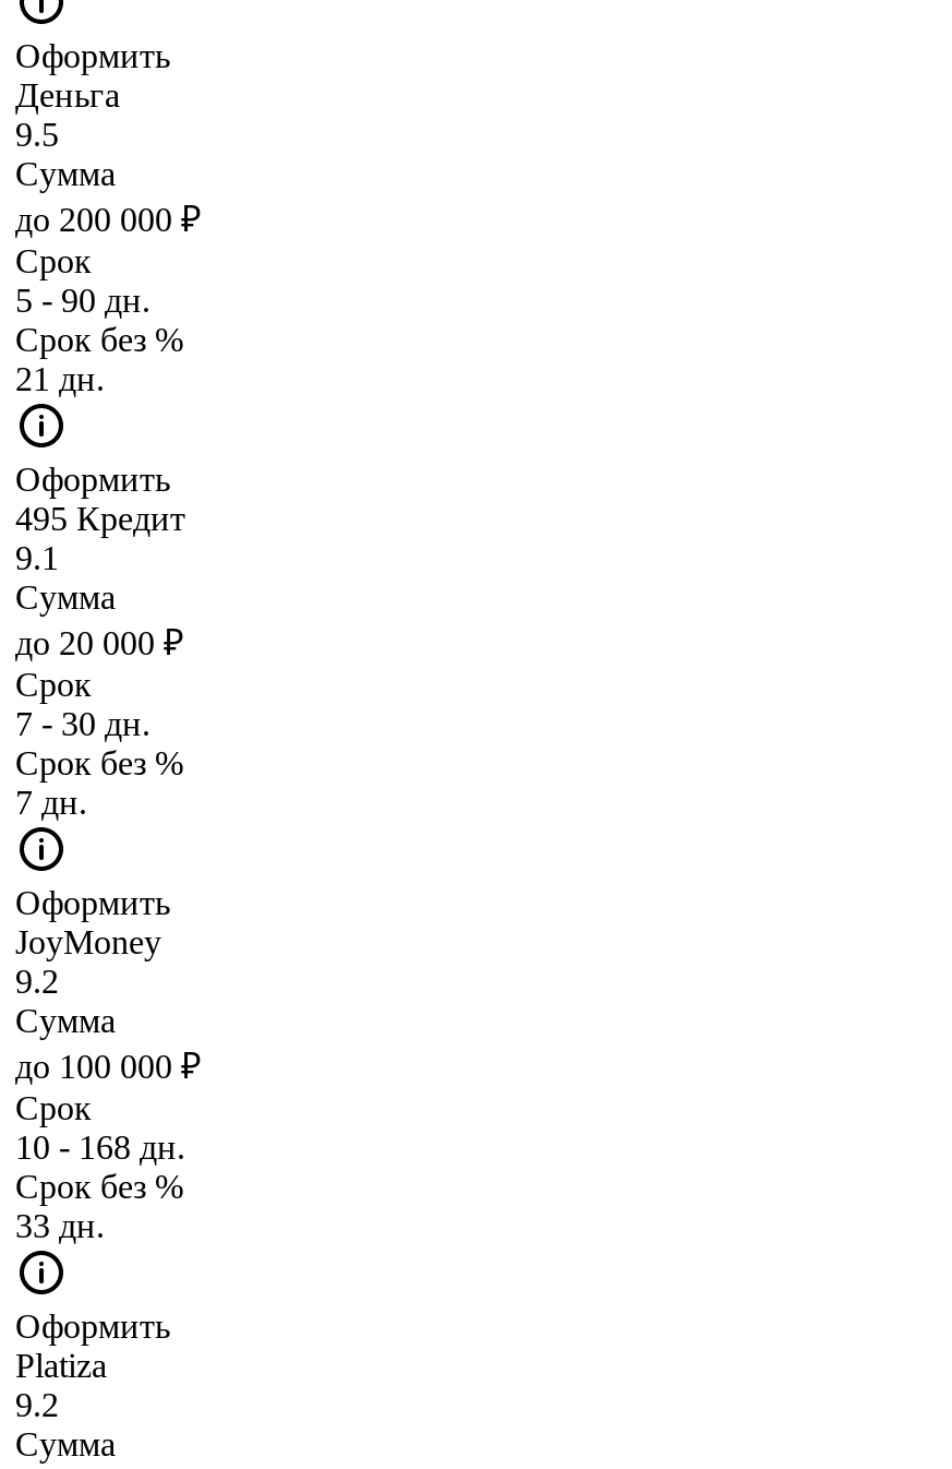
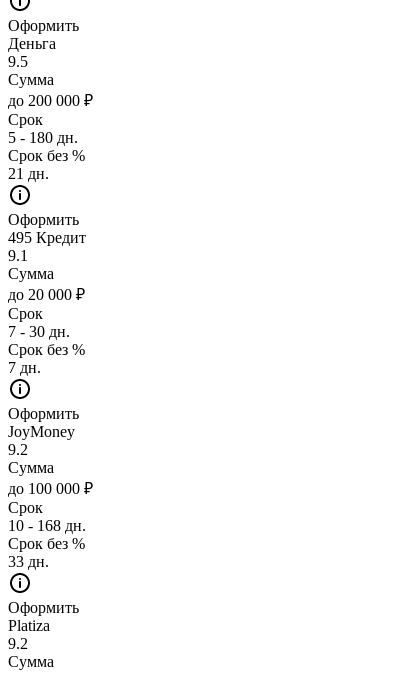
[15,282,150,319] 5 - 90 дн. -> [8,129,78,146] 5 - 180 дн.

